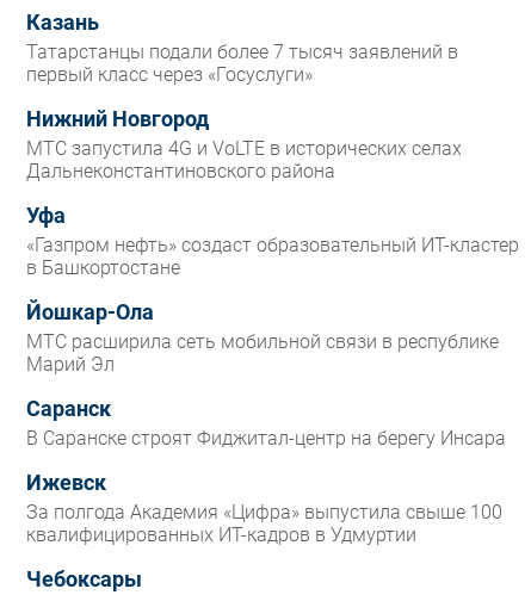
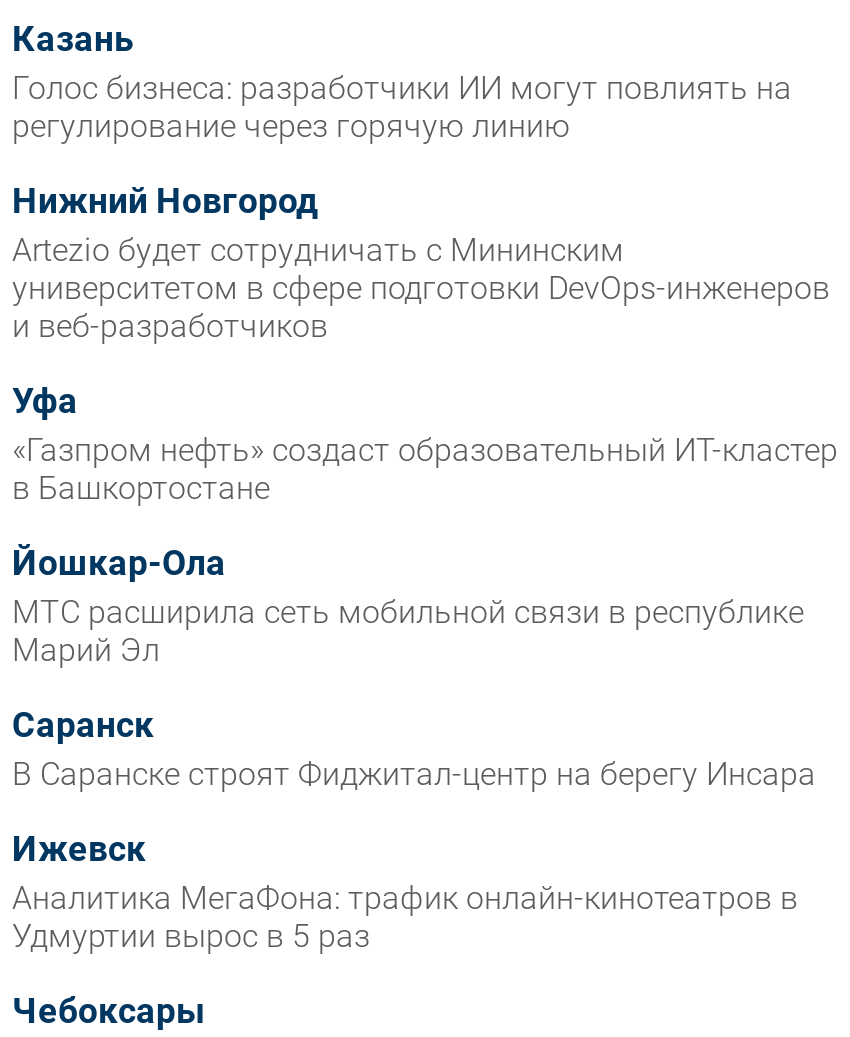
[26,41,458,86] Татарстанцы подали более 7 тысяч заявлений в | первый класс через «Госуслуги» -> [12,69,792,145] Голос бизнеса: разработчики ИИ могут повлиять на | регулирование через горячую линию
[26,137,462,183] МТС запустила 4G и VoLTE в исторических селах | Дальнеконстантиновского района -> [12,231,830,345] Artezio будет сотрудничать с Мининским | университетом в сфере подготовки DevOps-инженеров | и веб-разработчиков
[26,501,502,546] За полгода Академия «Цифра» выпустила свыше 100 | квалифицированных ИТ-кадров в Удмуртии -> [12,879,798,955] Аналитика МегаФона: трафик онлайн-кинотеатров в | Удмуртии вырос в 5 раз

